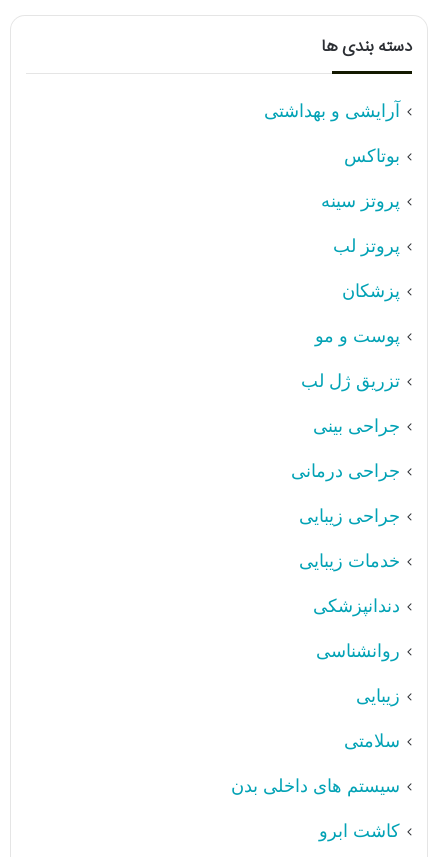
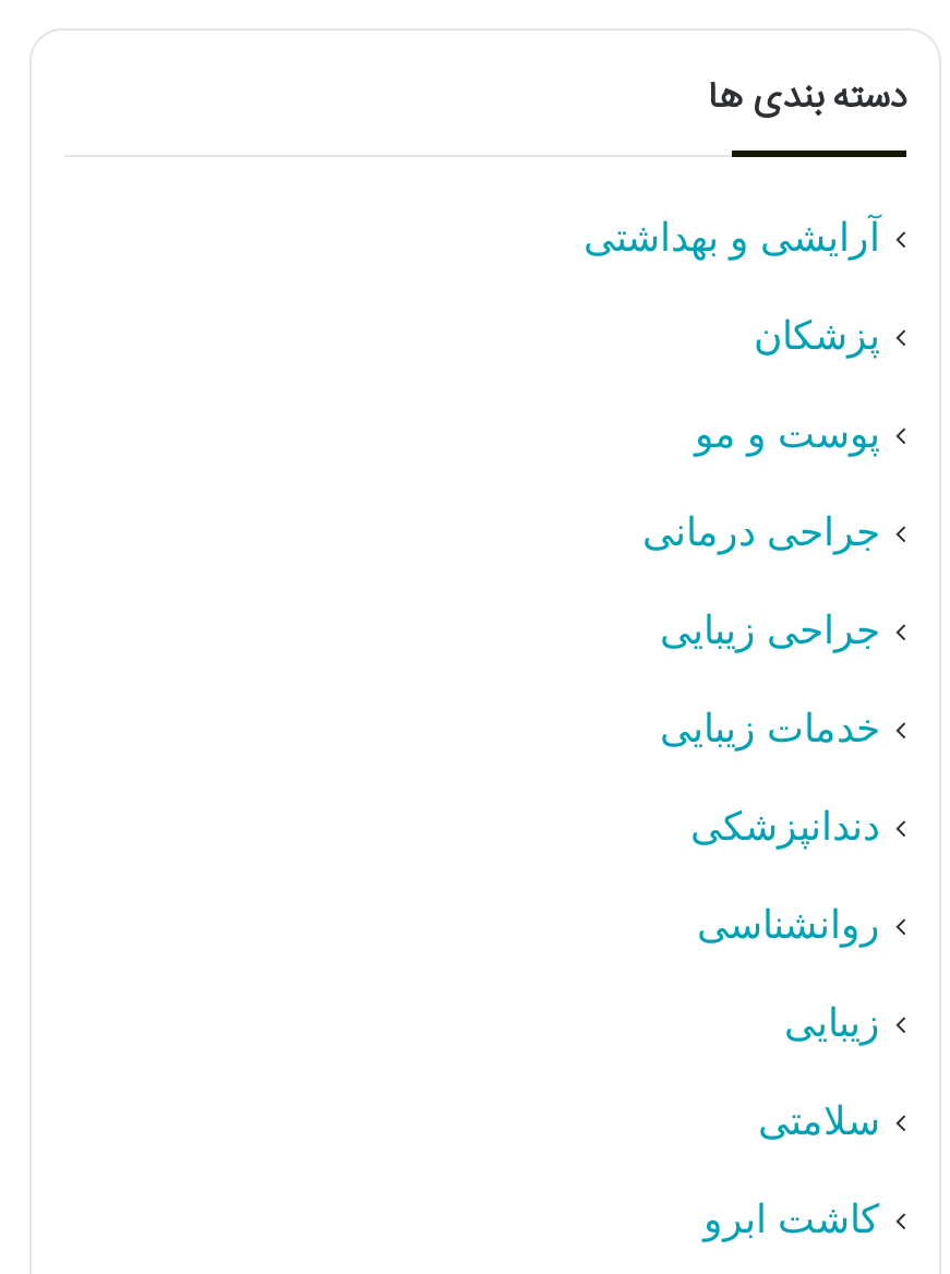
[321,146,400,256] بوتاکس | پروتز سینه | پروتز لب -> none
[301,371,400,436] تزریق ژل لب | جراحی بینی -> none
[231,776,400,796] سیستم های داخلی بدن -> none

